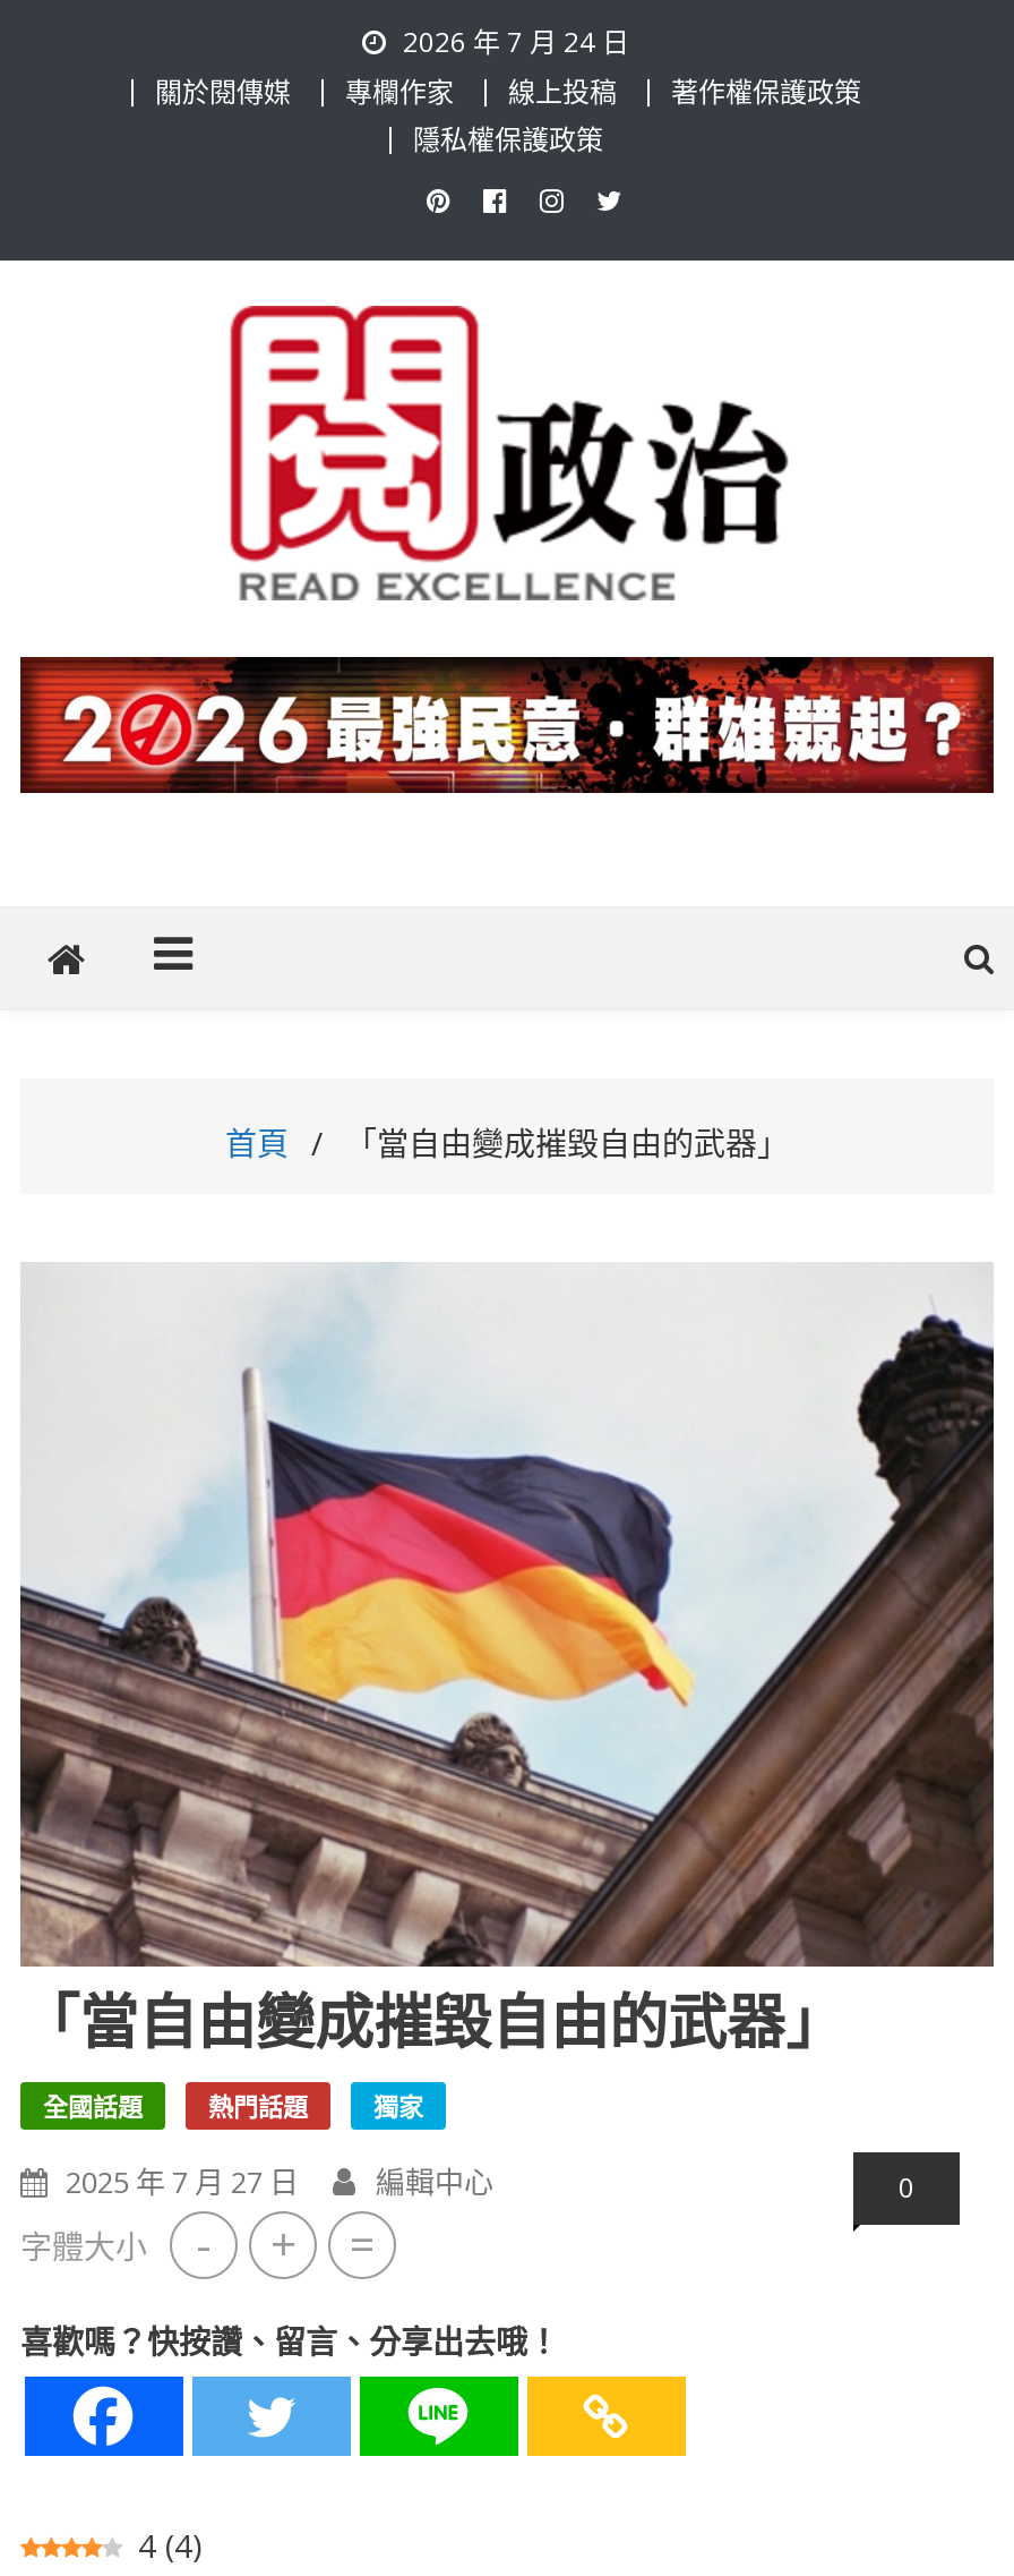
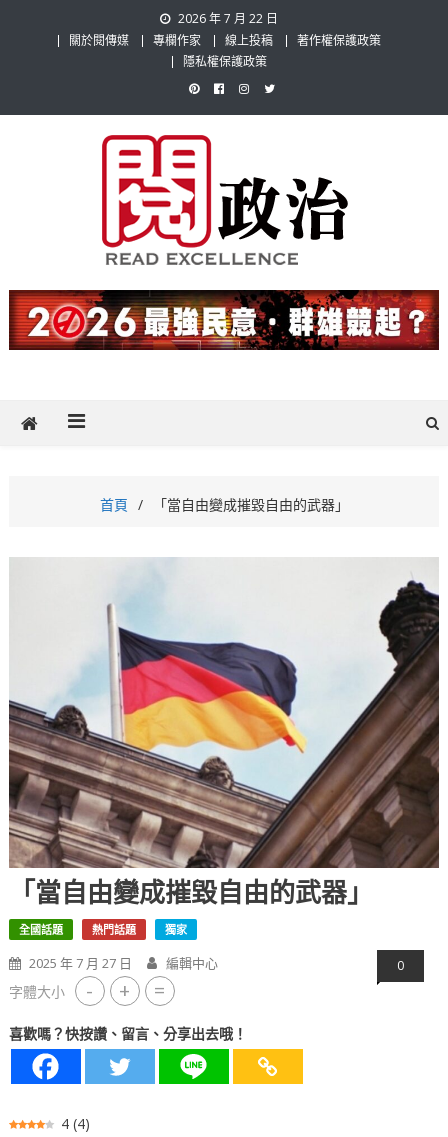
[403,23,629,61] 2026 年 7 月 24 日 -> [178,10,278,27] 2026 年 7 月 22 日

